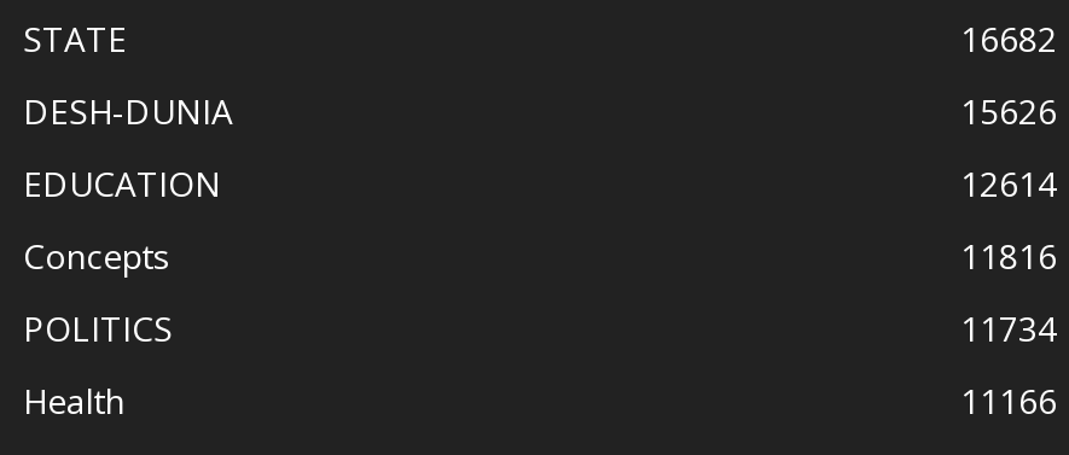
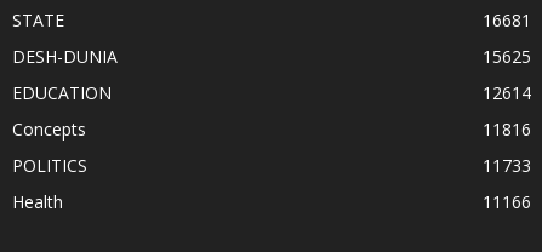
[960,14,1057,60] 16682 -> [483,8,531,31] 16681
[960,87,1057,133] 15626 -> [483,44,531,67] 15625
[960,304,1057,350] 11734 -> [483,153,531,176] 11733

